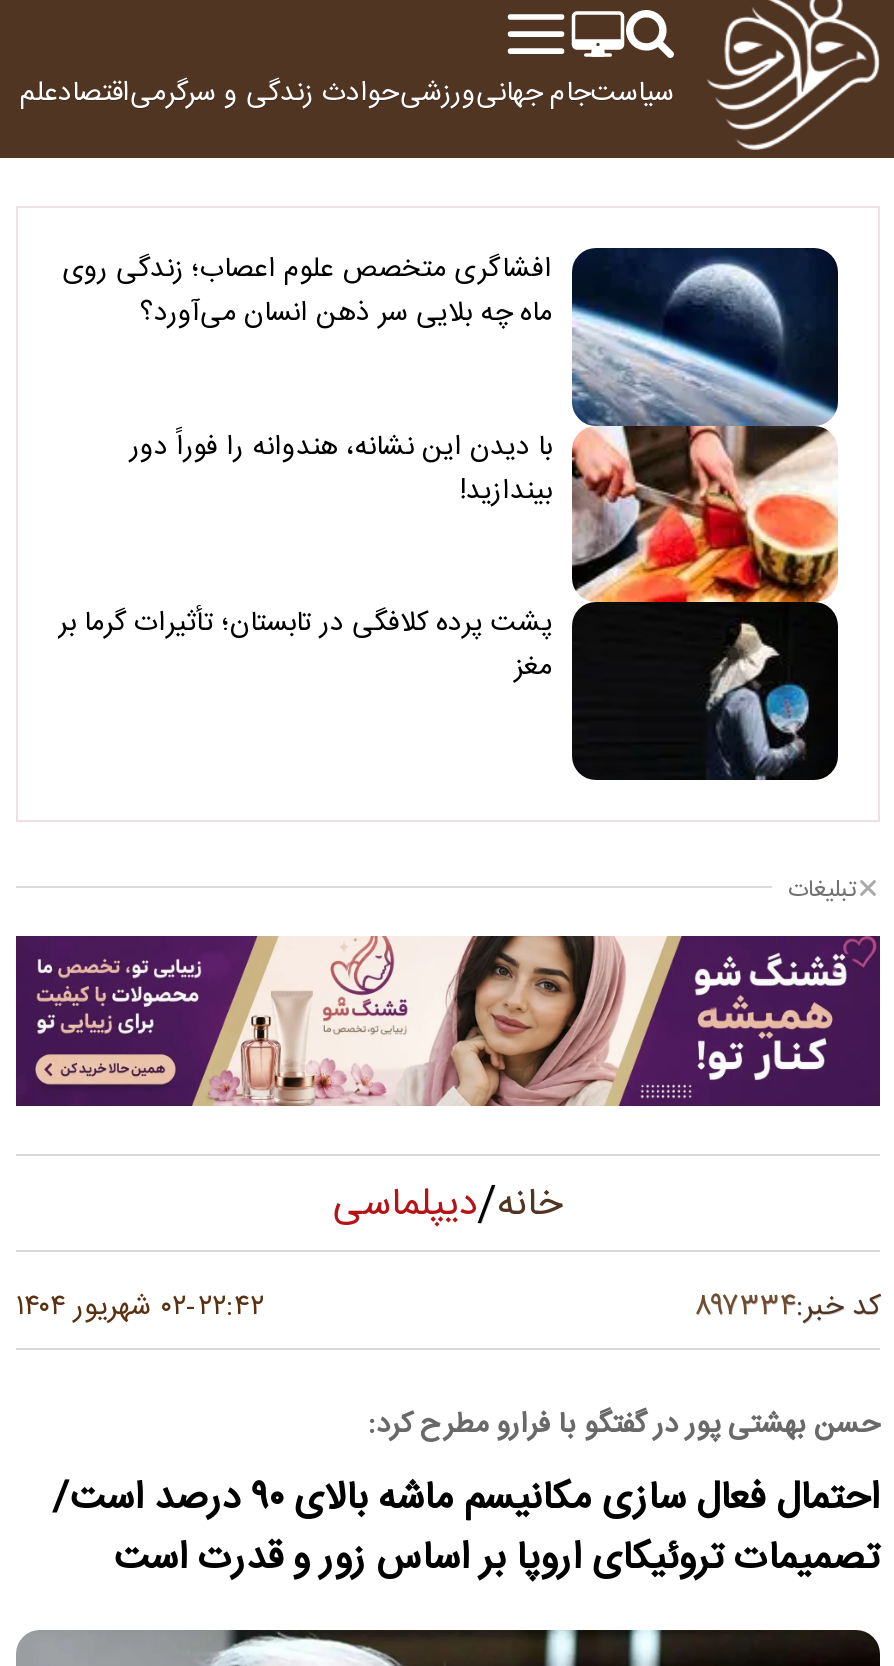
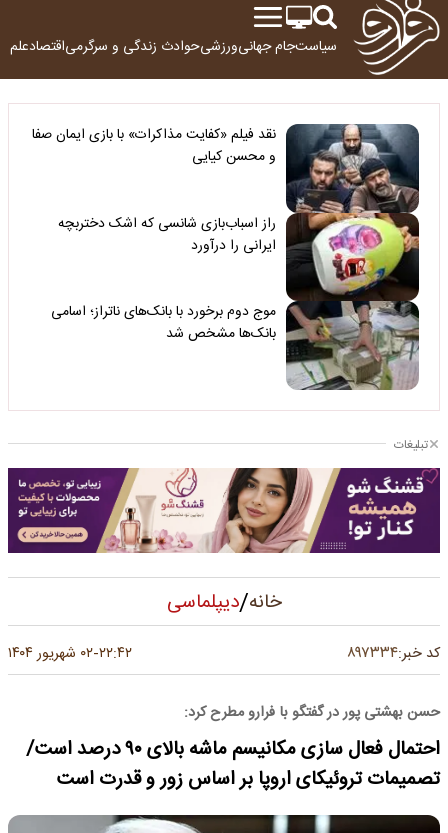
[62,246,840,782] [image] | افشاگری متخصص علوم اعصاب؛ زندگی روی | ماه چه بلایی سر ذهن انسان می‌آورد؟ -> [32,123,420,391] [image] | نقد فیلم «کفایت مذاکرات» با بازی ایمان صفا | و محسن کیایی
[130,423,552,513] با دیدن این نشانه، هندوانه را فوراً دور | بیندازید! -> [58,212,276,257] راز اسباب‌بازی شانسی که اشک دختربچه | ایرانی را درآورد
[58,601,552,691] پشت پرده کلافگی در تابستان؛ تأثیرات گرما بر | مغز -> [51,300,276,345] موج دوم برخورد با بانک‌های ناتراز؛ اسامی | بانک‌ها مشخص شد

